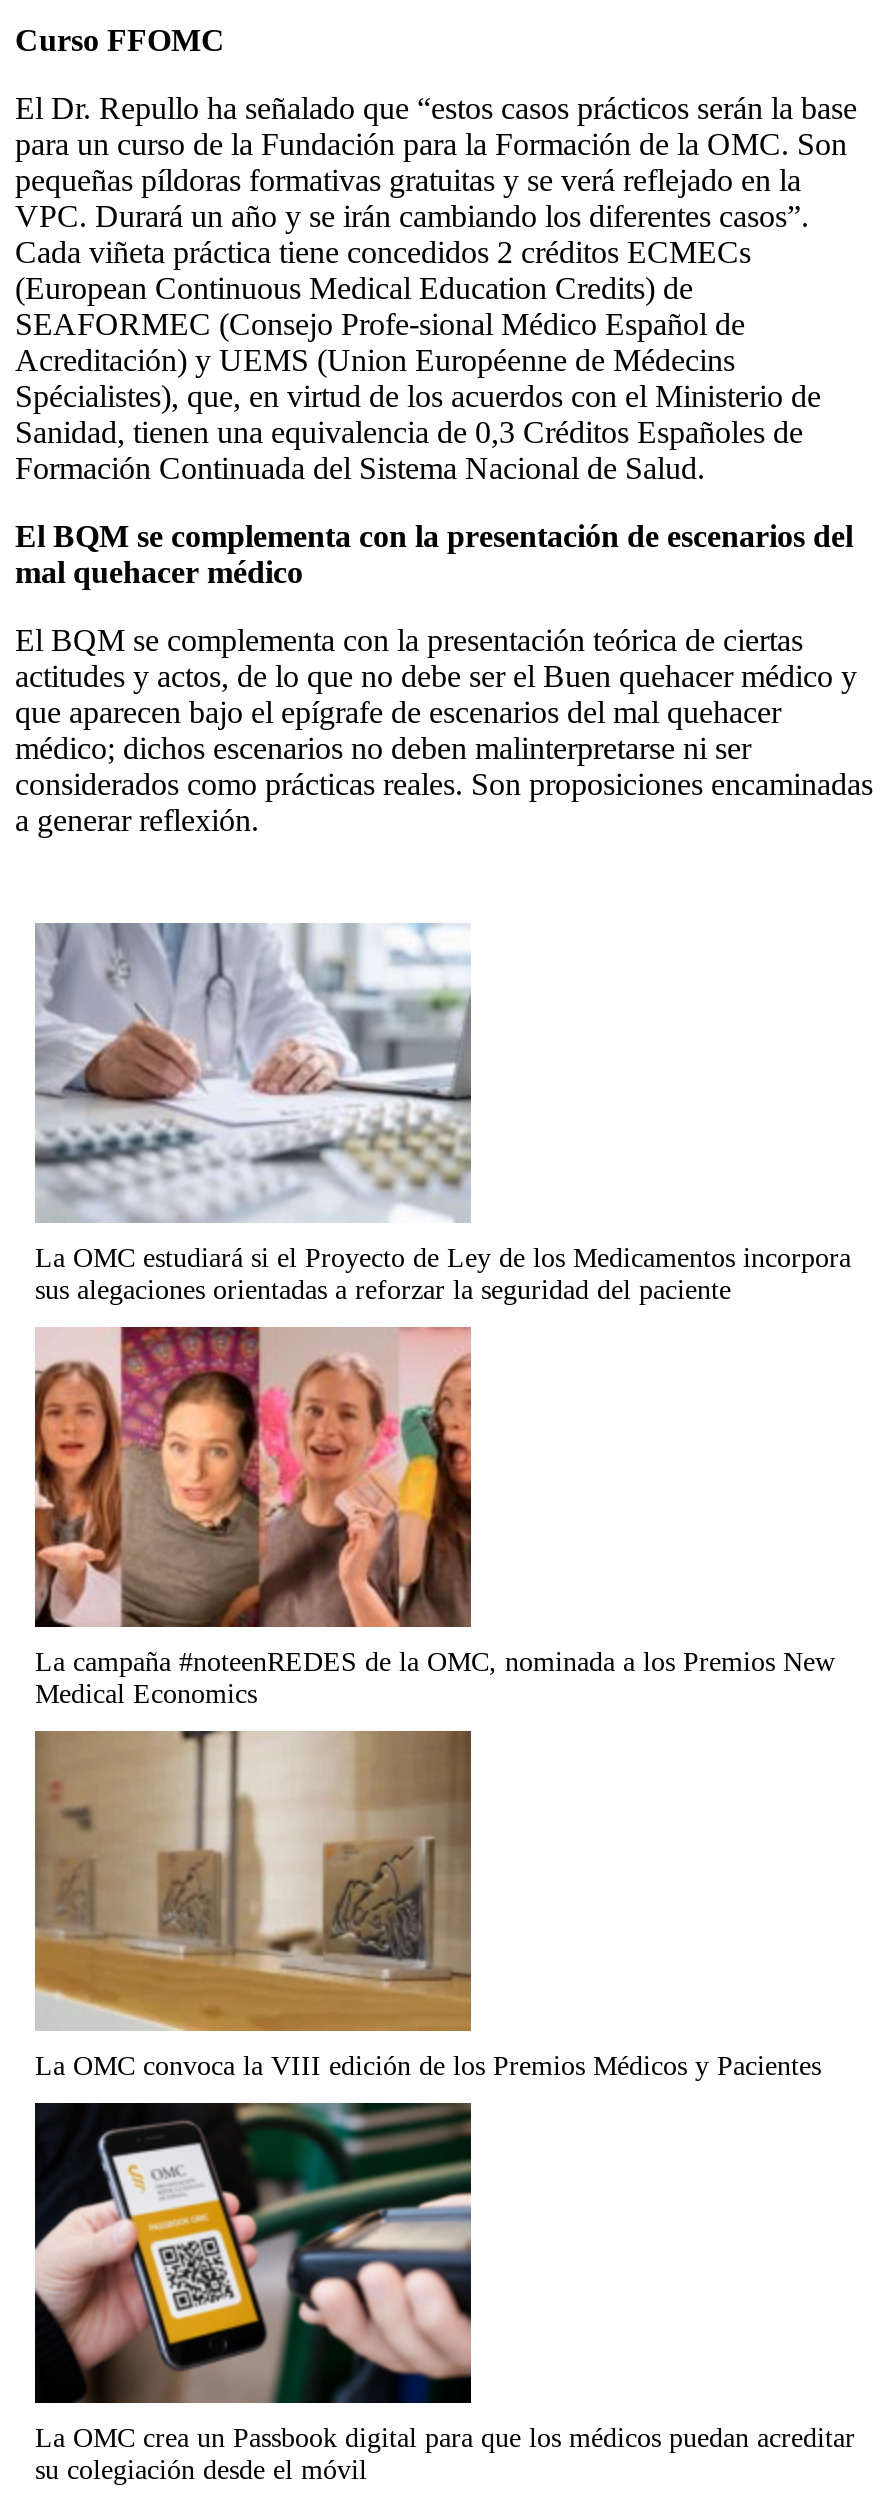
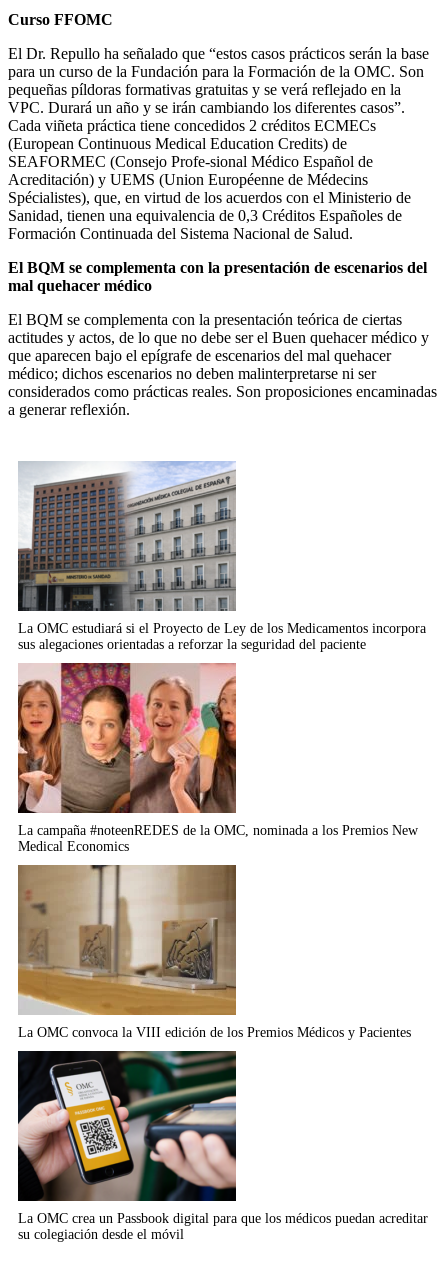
[35,921,471,1223] [image] -> [17,461,237,612] [image]

